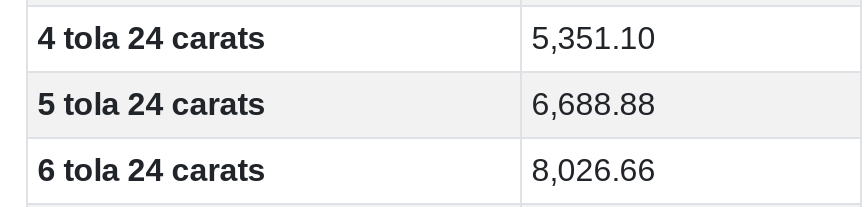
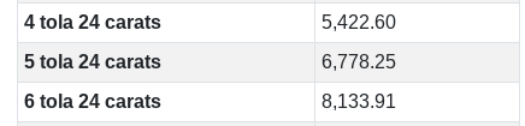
[532,21,656,55] 5,351.10 -> [321,12,396,32] 5,422.60
[532,87,656,121] 6,688.88 -> [321,52,396,72] 6,778.25
[532,153,656,187] 8,026.66 -> [321,91,396,112] 8,133.91

